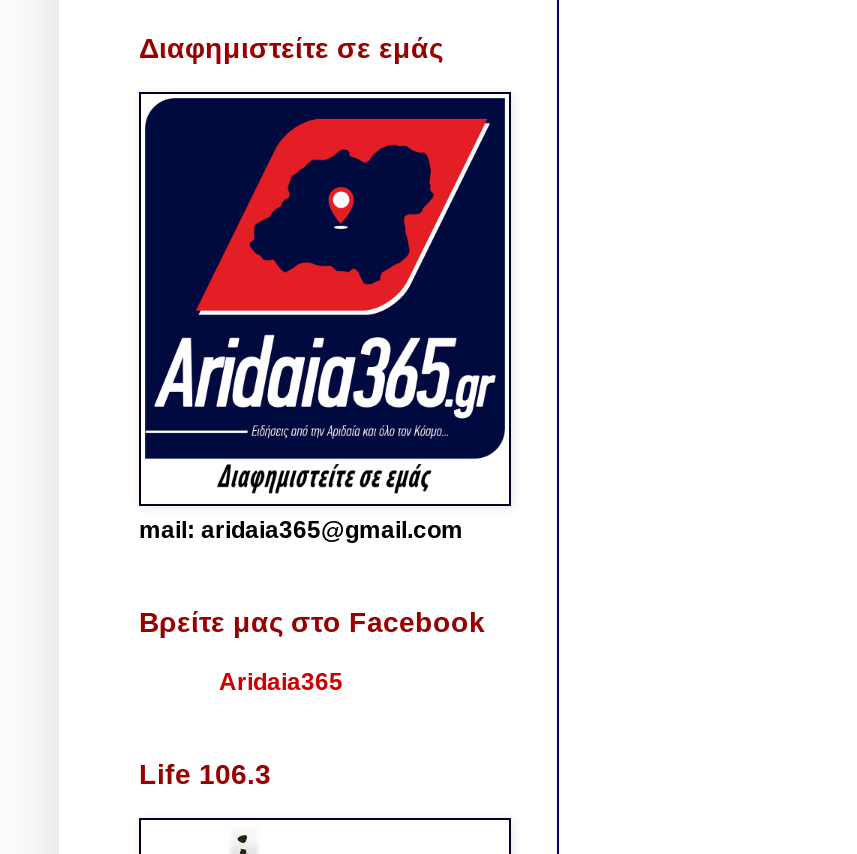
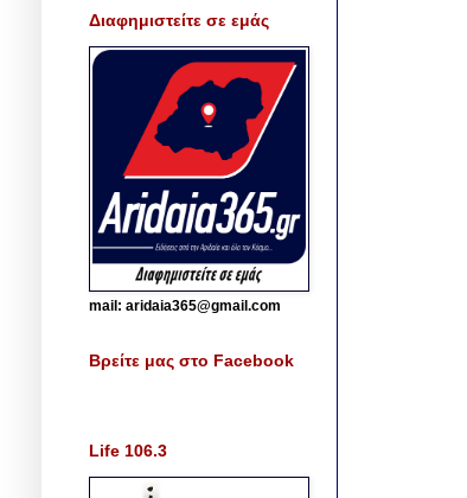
[219,667,343,695] Aridaia365 -> none

